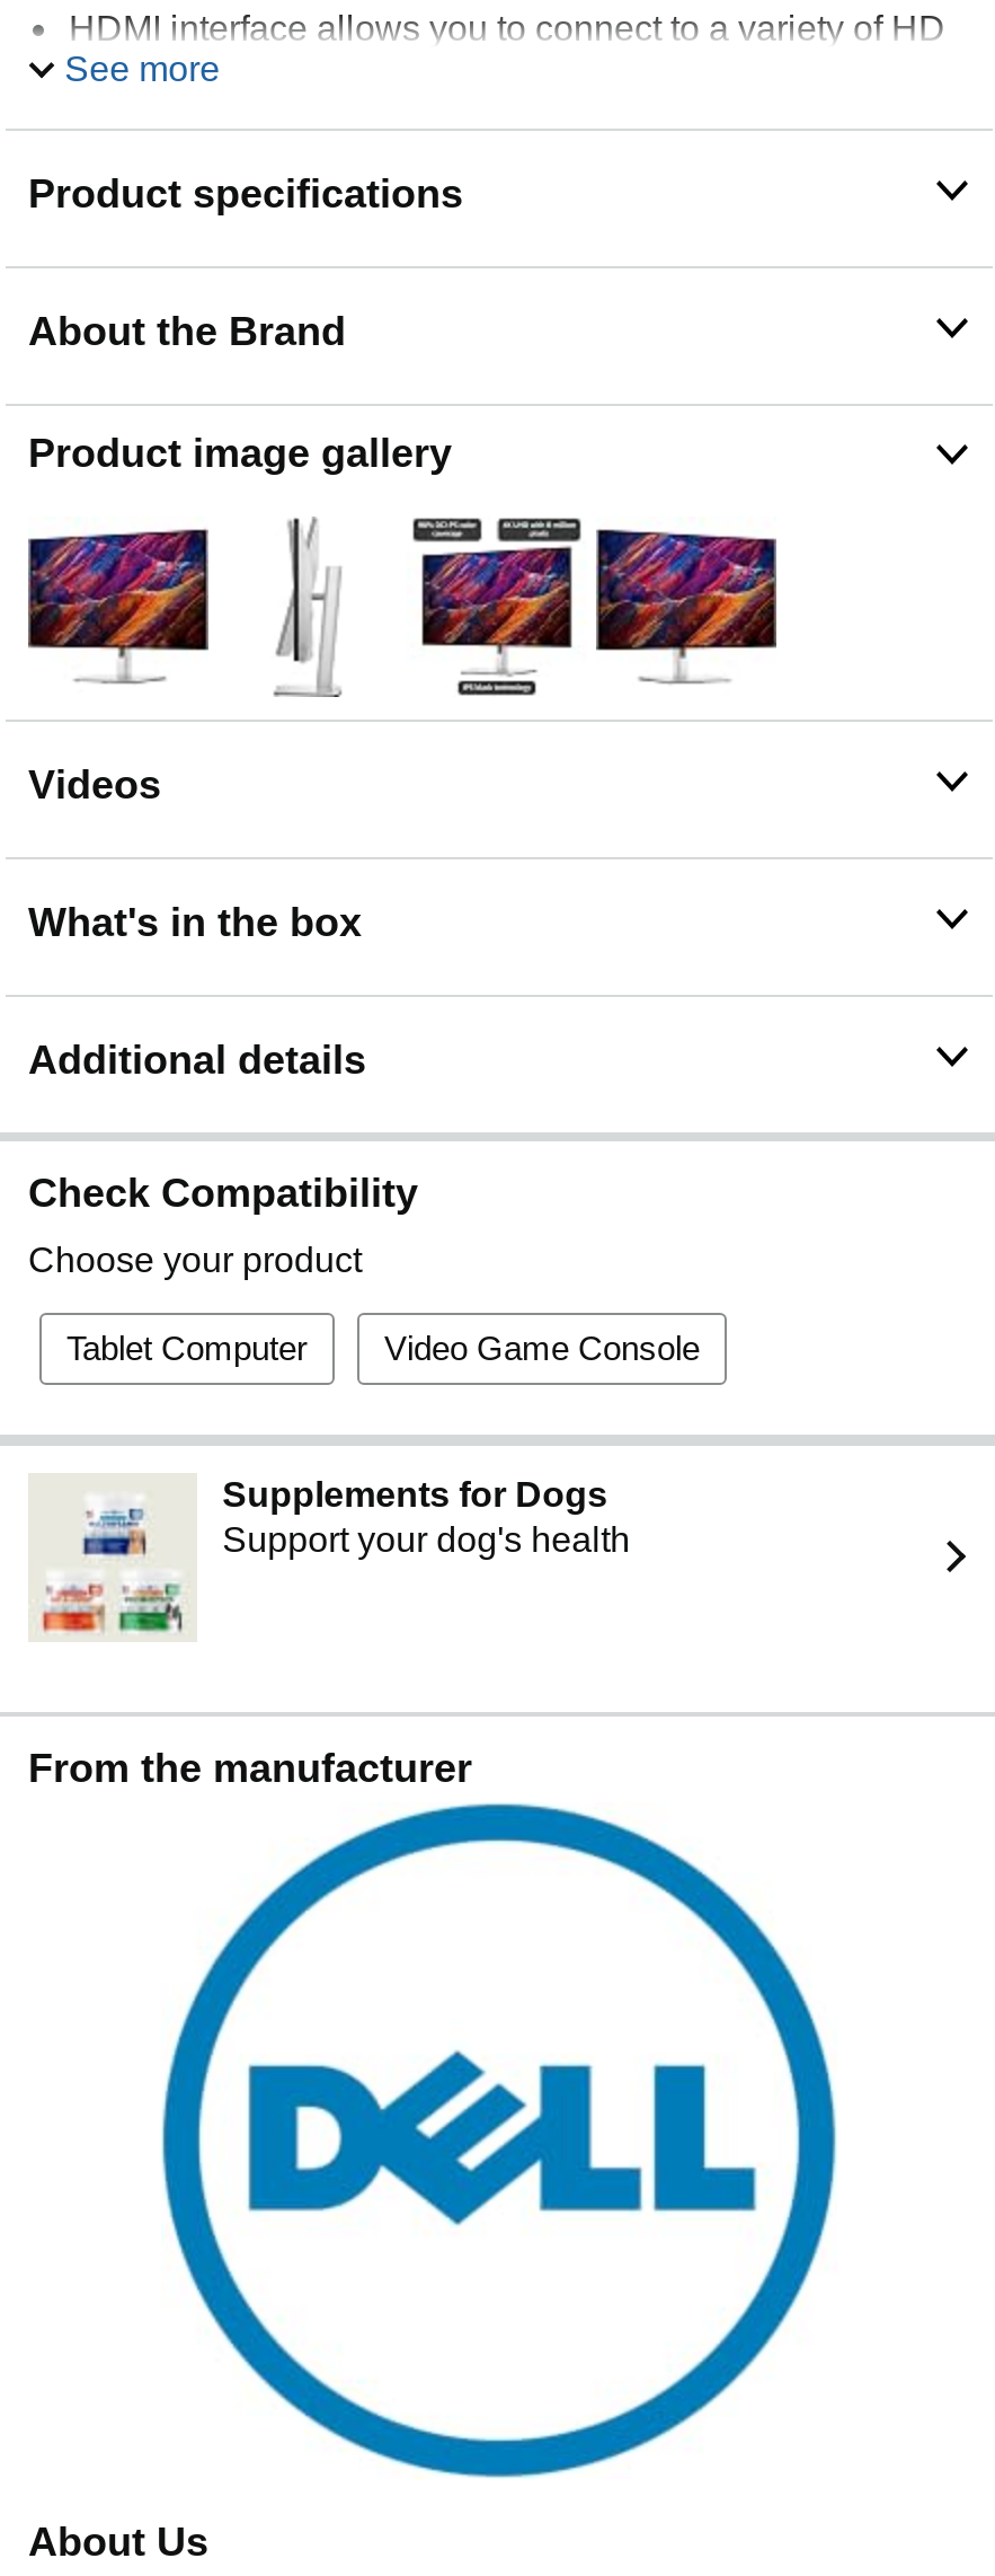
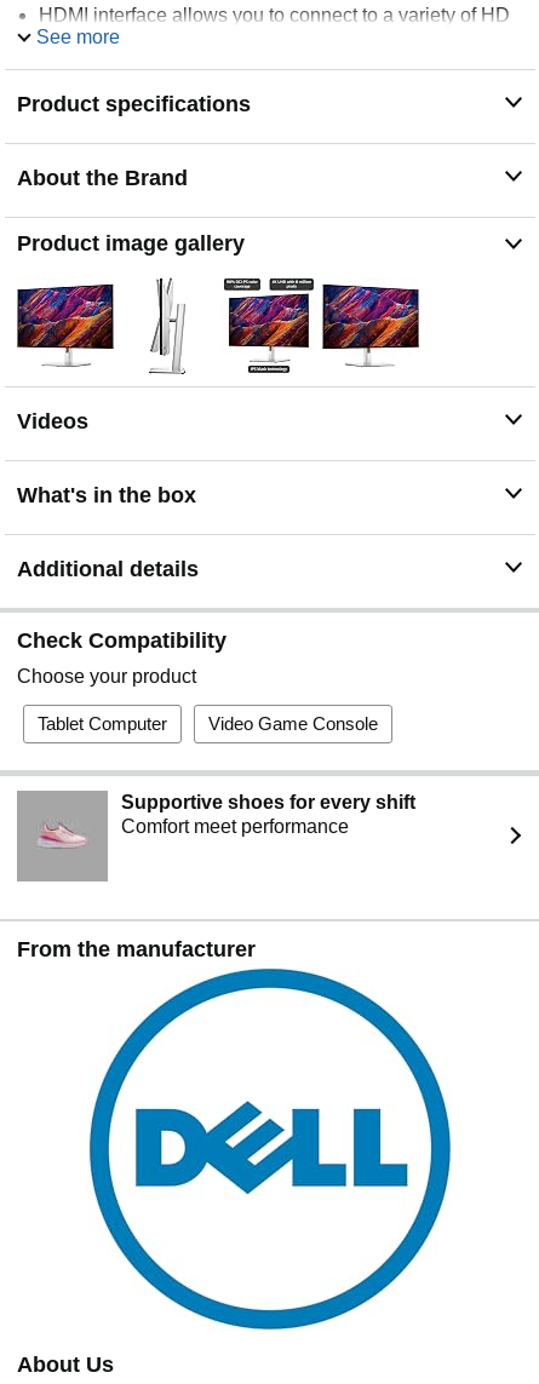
[30,1474,630,1640] [image] | Supplements for Dogs | Support your dog's health -> [17,791,416,881] [image] | Supportive shoes for every shift | Comfort meet performance

